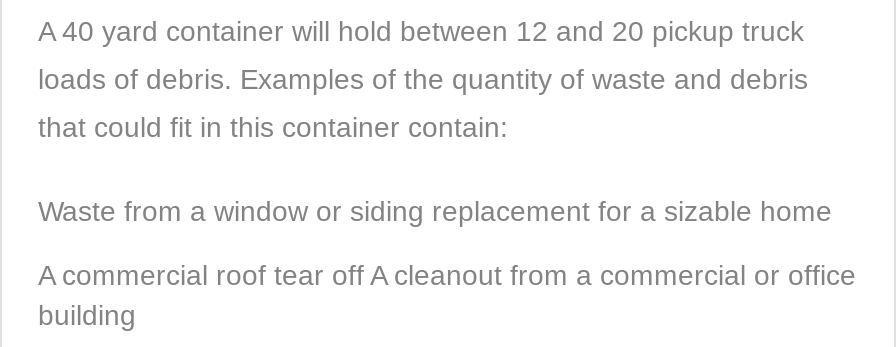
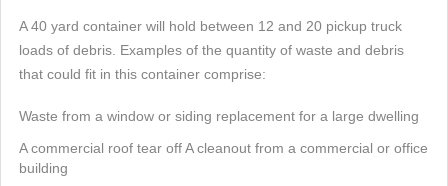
[38,111,508,143] that could fit in this container contain: -> [19,66,266,82] that could fit in this container comprise:
[38,195,832,227] Waste from a window or siding replacement for a sizable home -> [19,108,419,124] Waste from a window or siding replacement for a large dwelling

